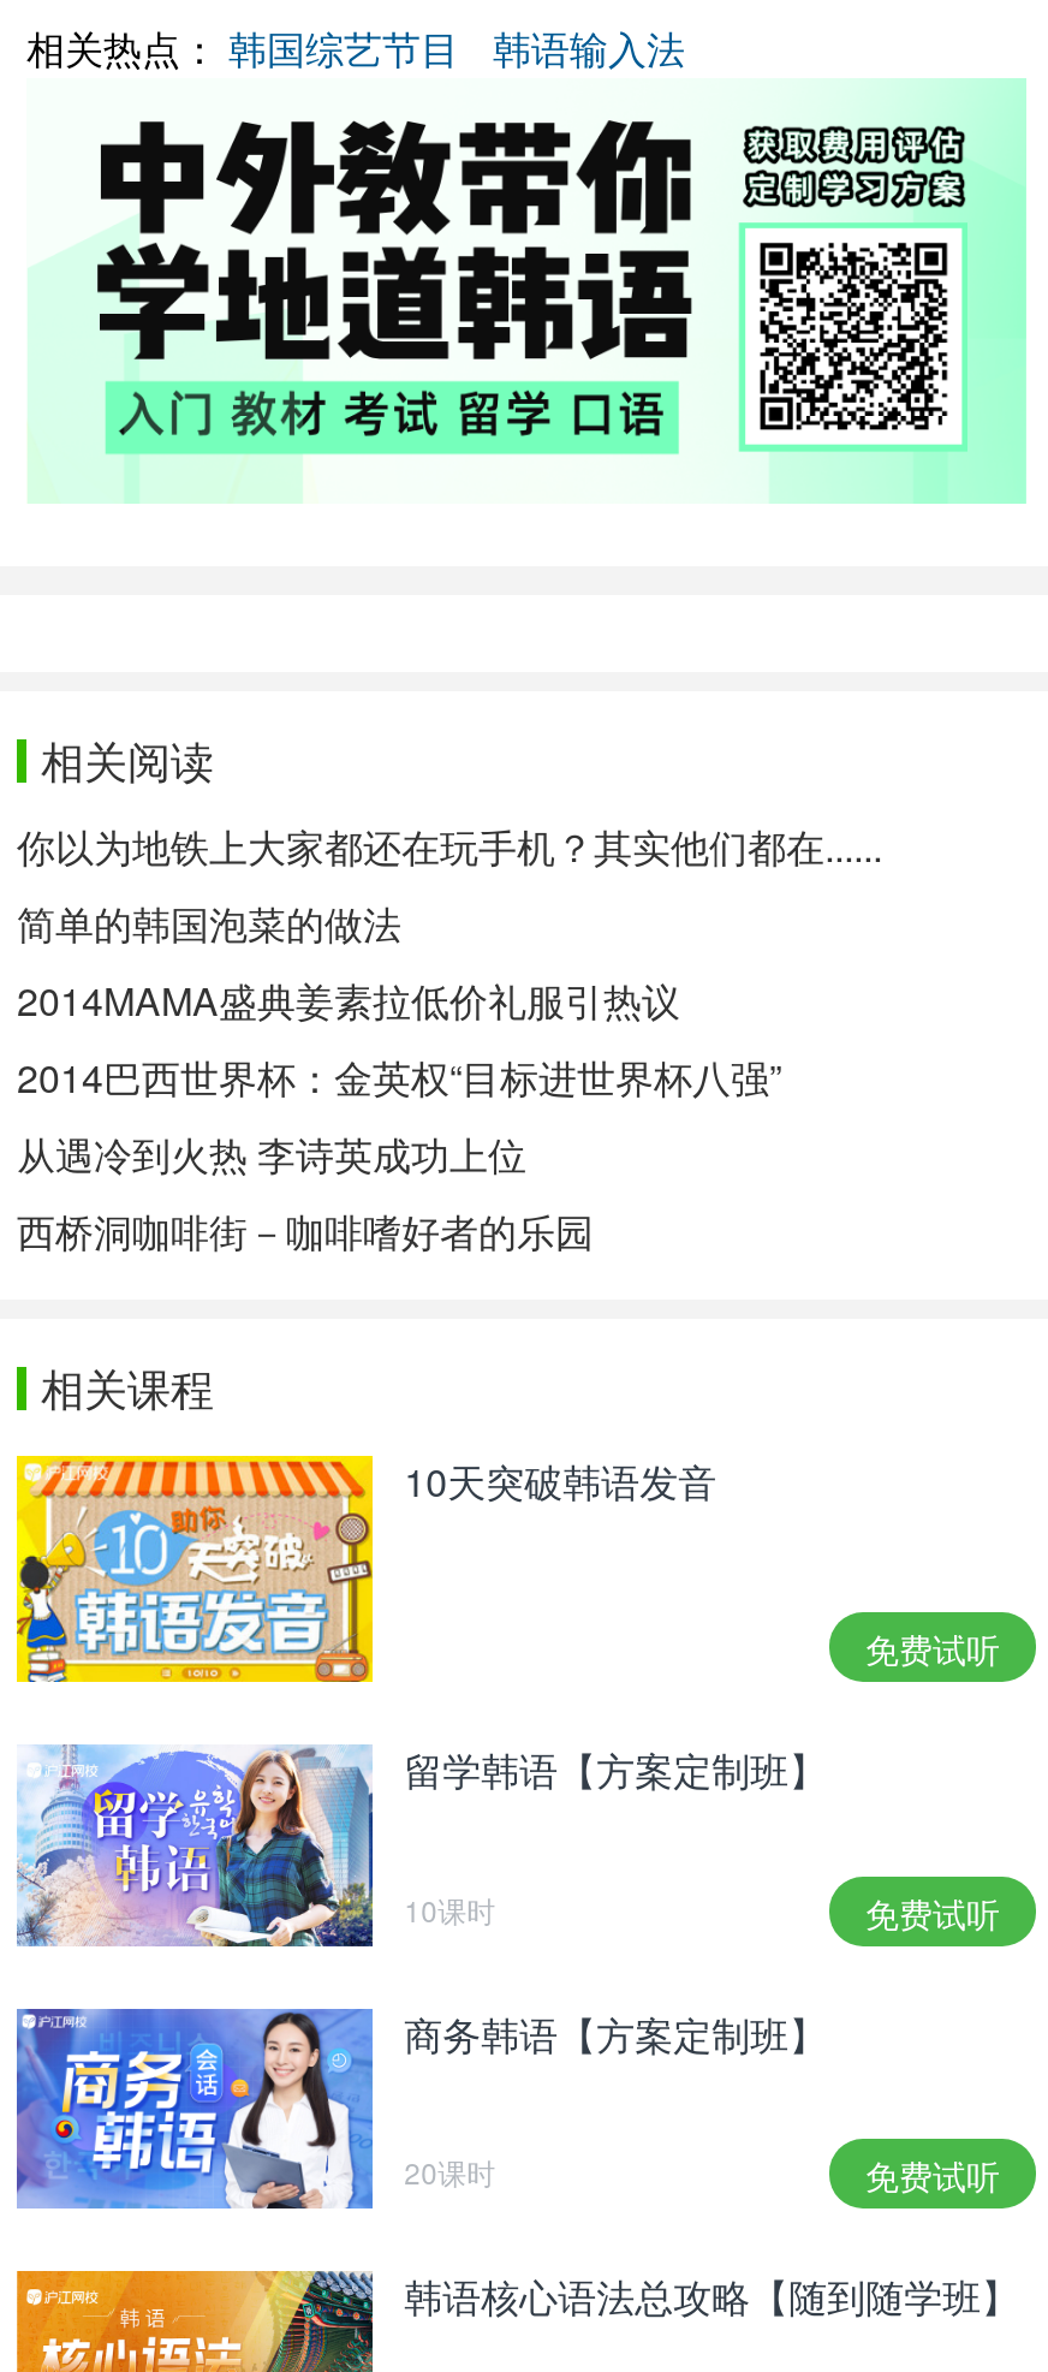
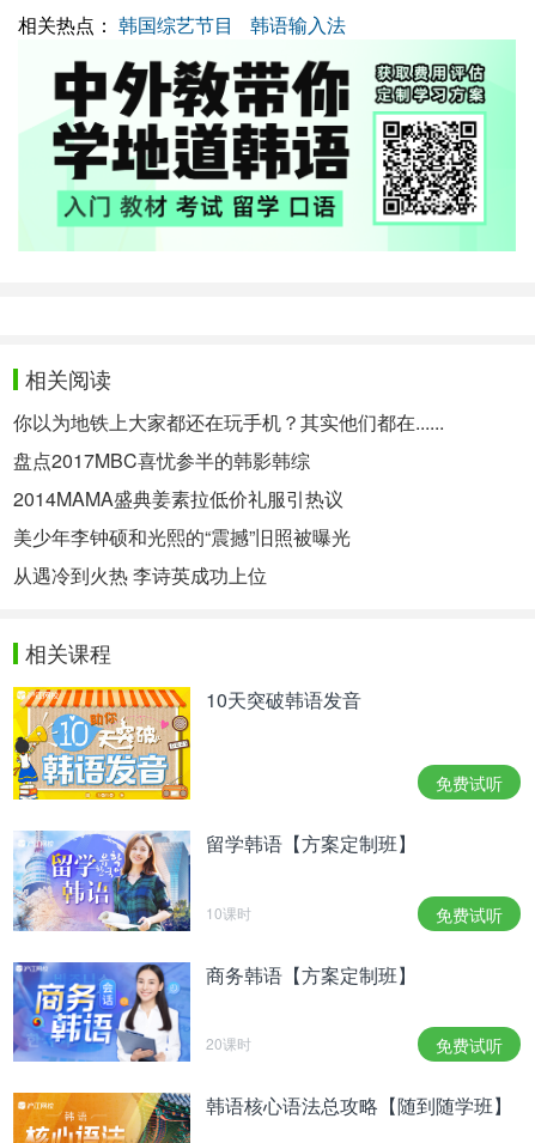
[17,896,401,951] 简单的韩国泡菜的做法 -> [13,446,310,474] 盘点2017MBC喜忧参半的韩影韩综
[17,1050,781,1105] 2014巴西世界杯：金英权“目标进世界杯八强” -> [13,523,351,551] 美少年李钟硕和光熙的“震撼”旧照被曝光
[17,1203,594,1259] 西桥洞咖啡街－咖啡嗜好者的乐园 -> none

